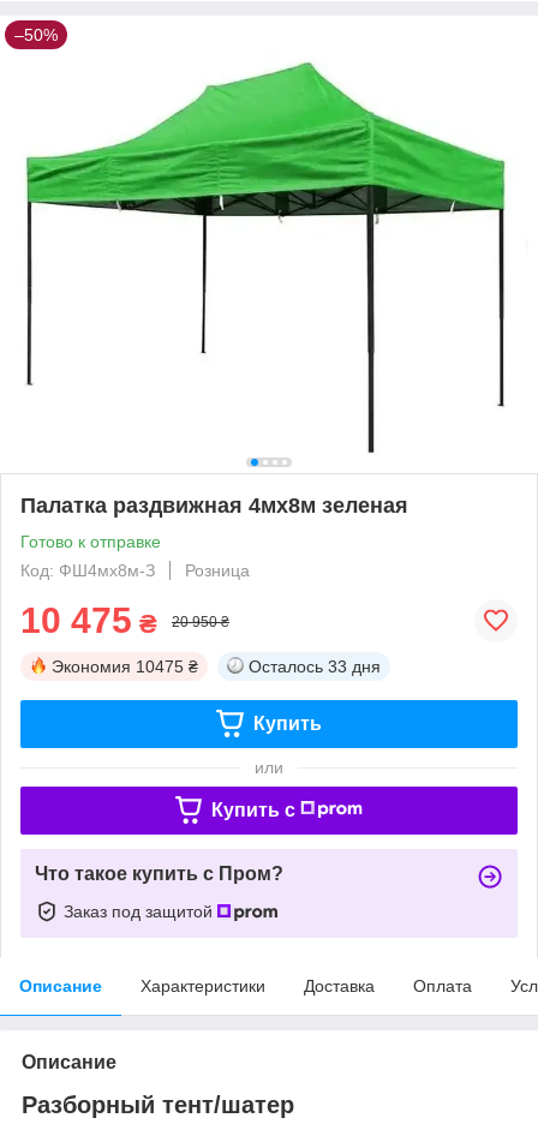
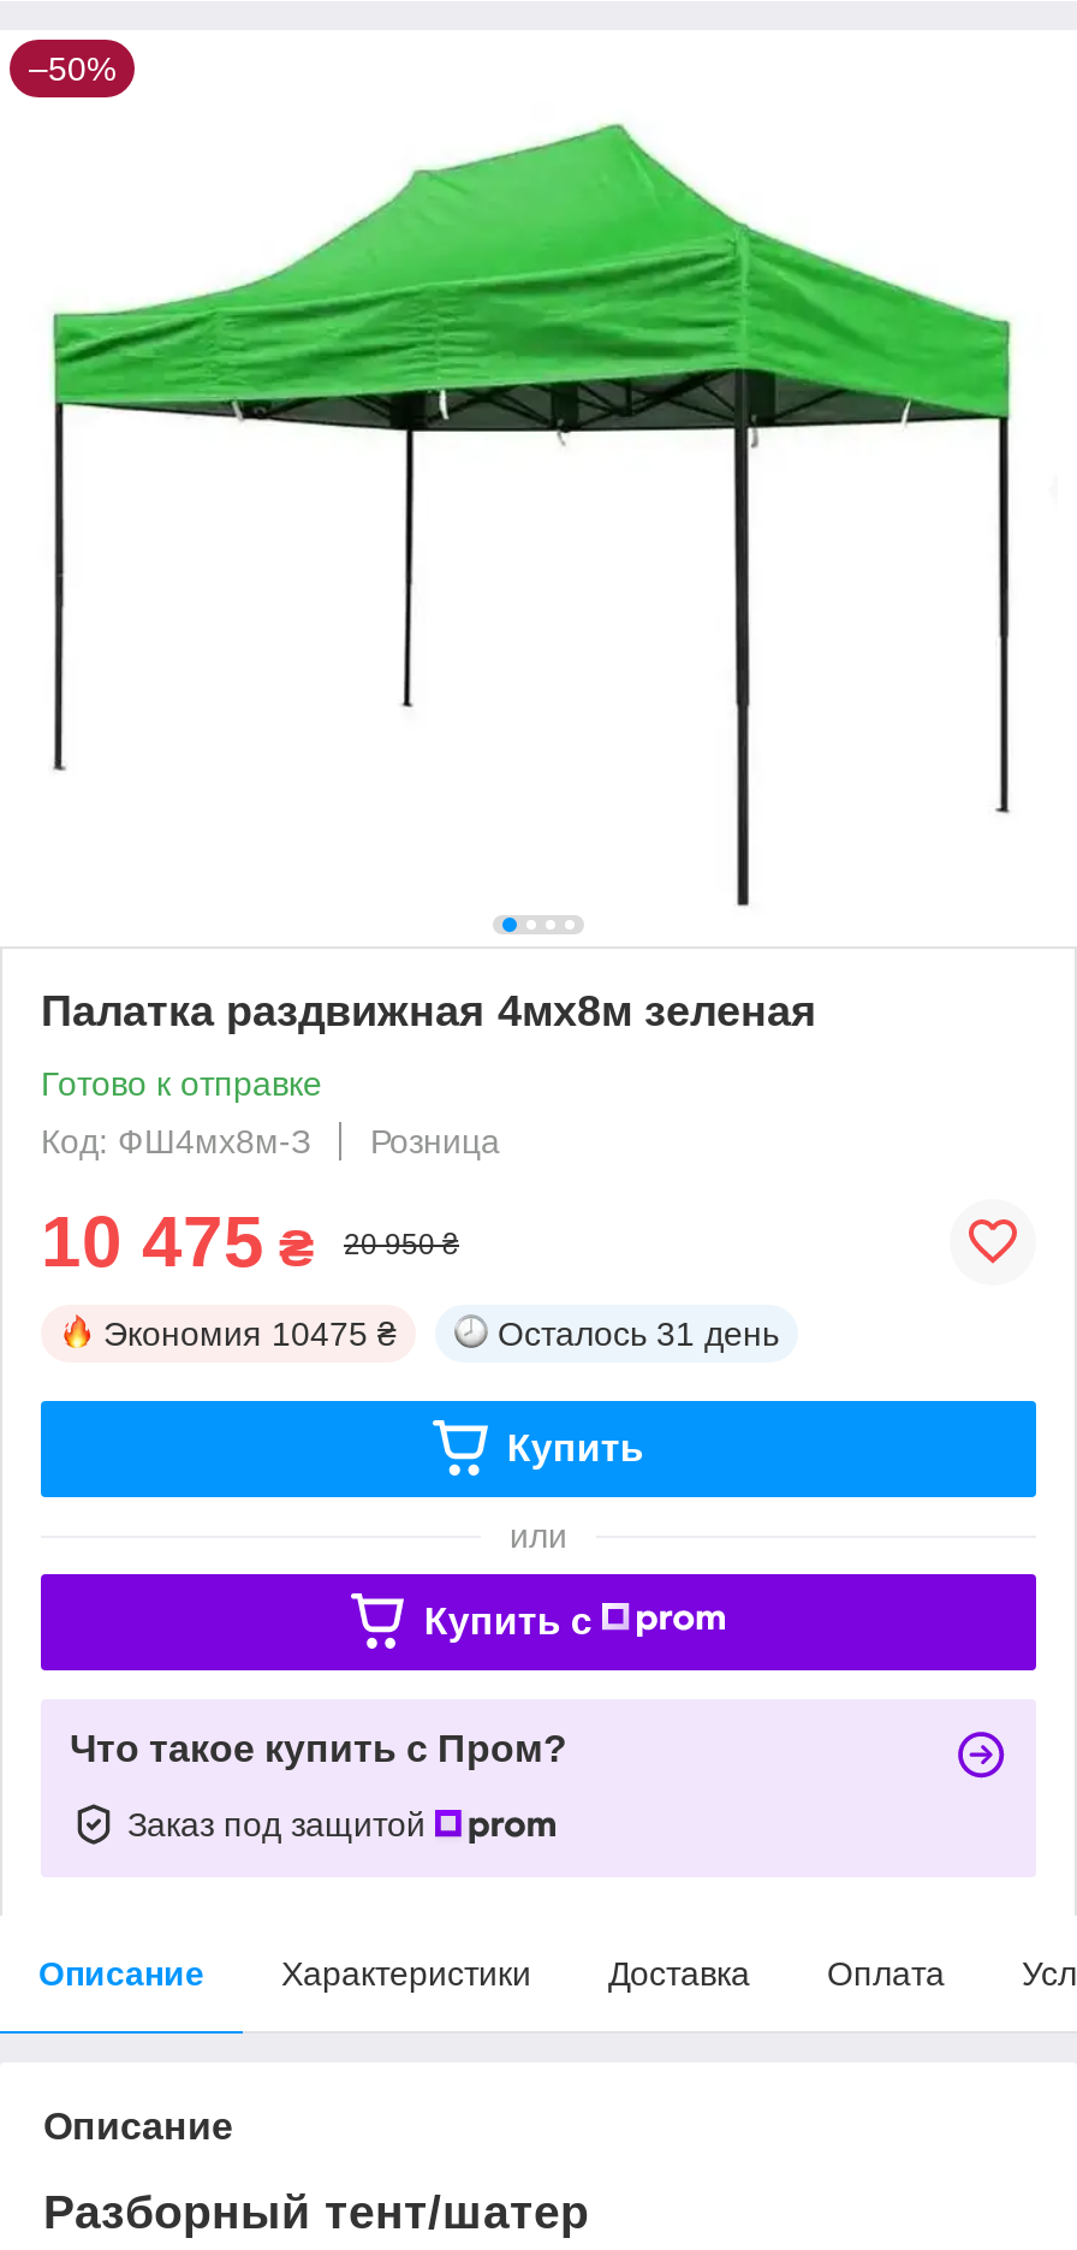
[249,657,381,676] Осталось 33 дня -> [498,1314,779,1352] Осталось 31 день

